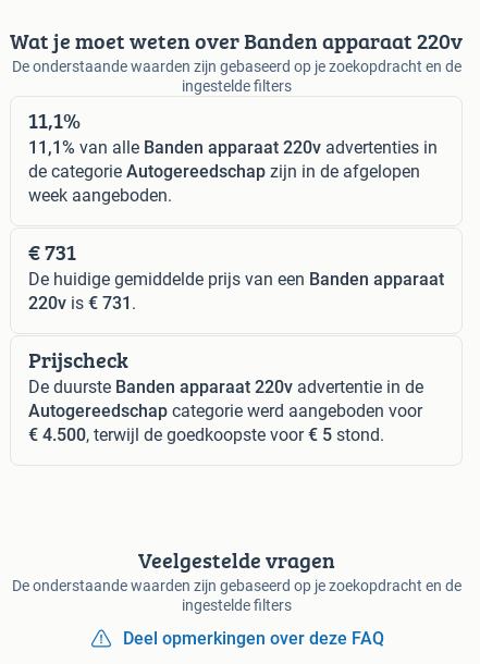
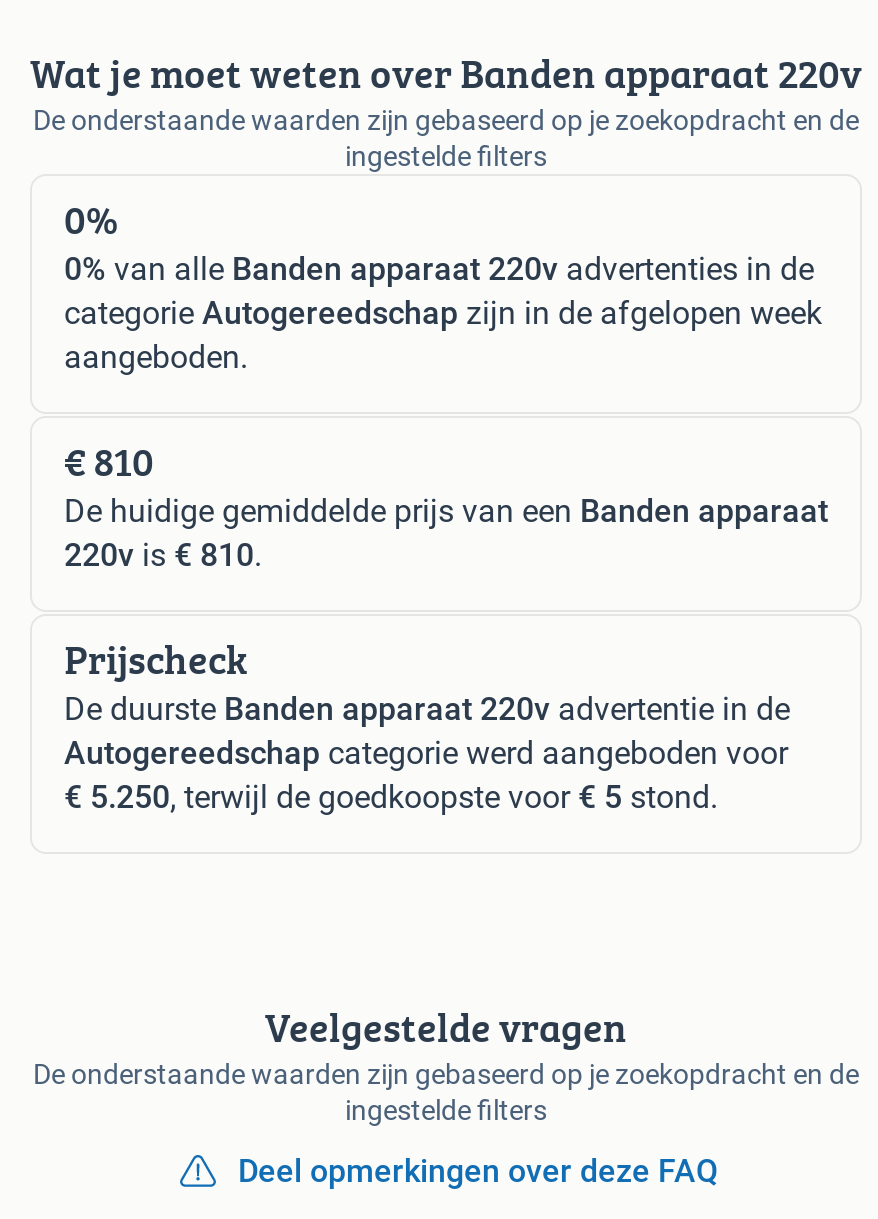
[28,104,438,206] 11,1% | 11,1% van alle Banden apparaat 220v advertenties in | de categorie Autogereedschap zijn in de afgelopen | week aangeboden. -> [64,190,822,376] 0% | 0% van alle Banden apparaat 220v advertenties in de | categorie Autogereedschap zijn in de afgelopen week | aangeboden.
[28,236,76,268] € 731 -> [64,432,154,490] € 810
[28,293,136,313] 220v is € 731. -> [64,536,262,574] 220v is € 810.
[28,425,384,445] € 4.500, terwijl de goedkoopste voor € 5 stond. -> [64,778,718,816] € 5.250, terwijl de goedkoopste voor € 5 stond.

